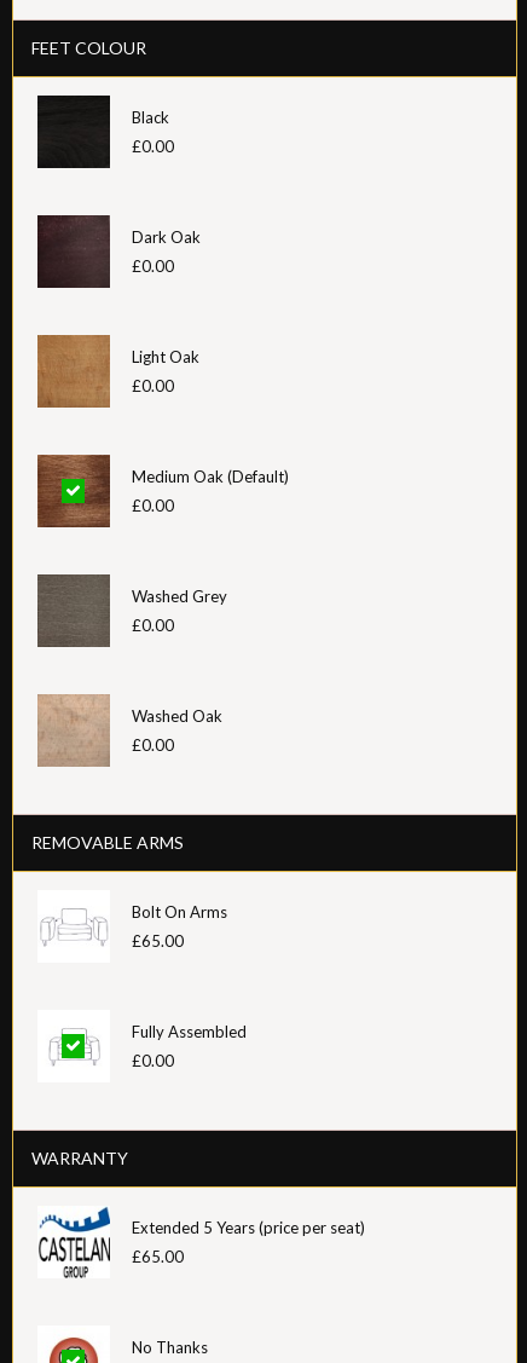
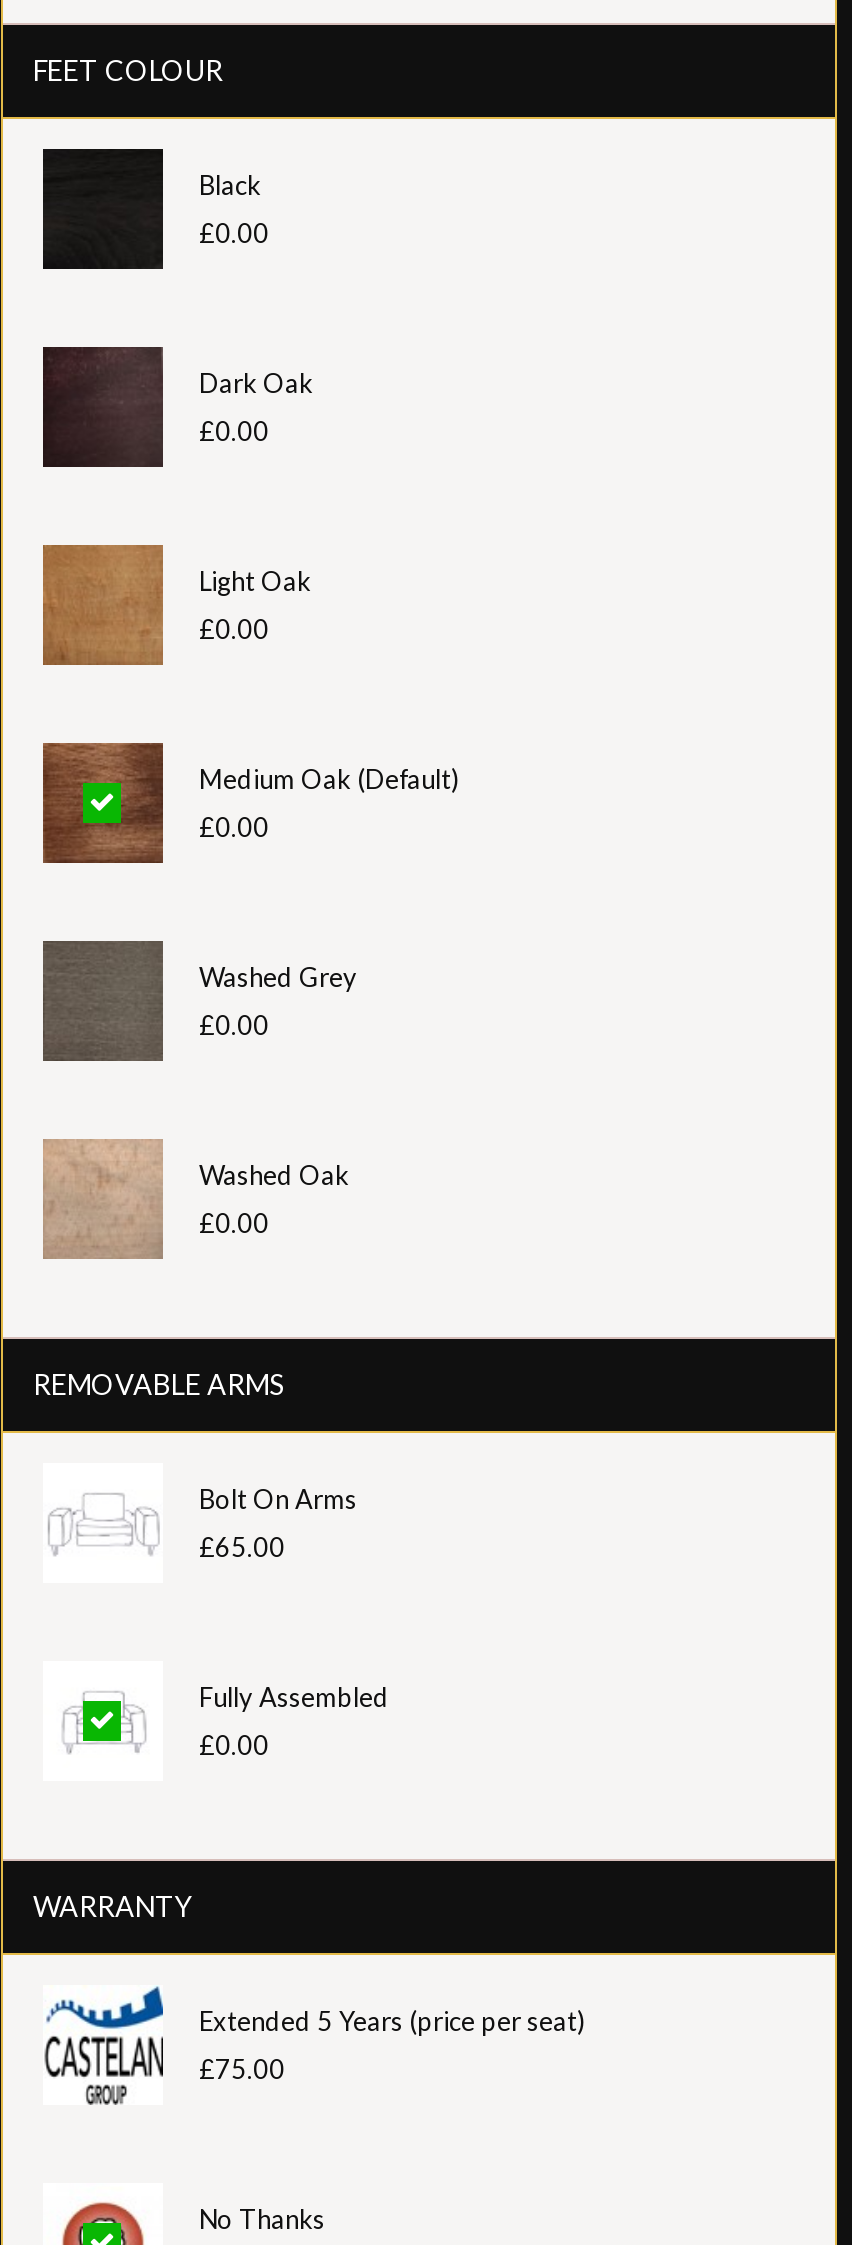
[132,1247,184,1266] £65.00 -> [199,2053,285,2085] £75.00

